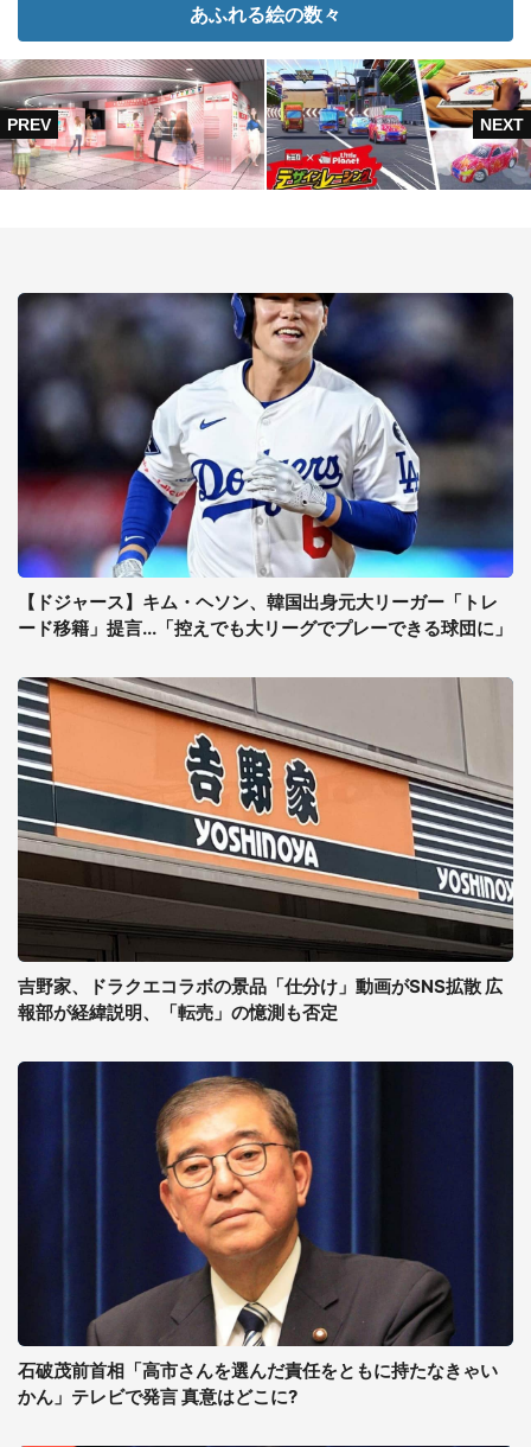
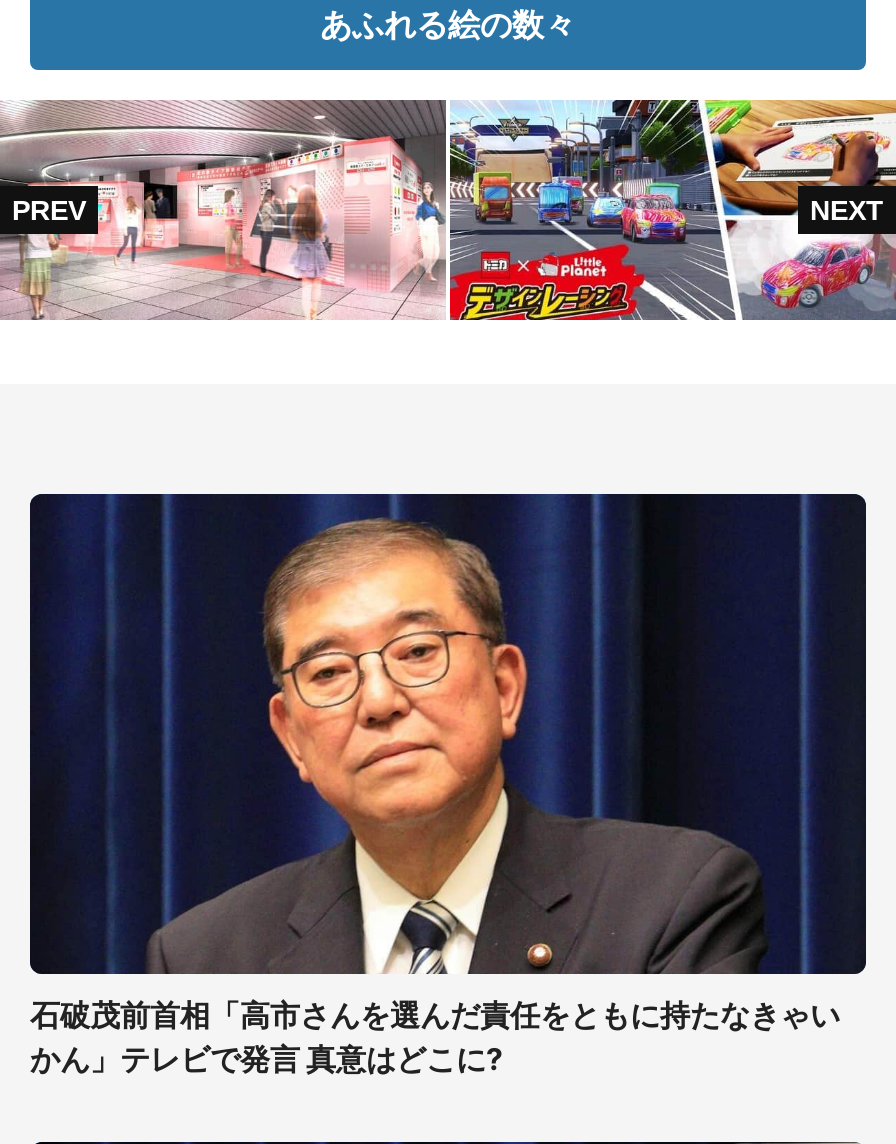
[17,292,513,639] [image] | 【ドジャース】キム・ヘソン、韓国出身元大リーガー「トレ | ード移籍」提言...「控えでも大リーグでプレーできる球団に」 -> none
[17,677,514,1024] [image] | 吉野家、ドラクエコラボの景品「仕分け」動画がSNS拡散 広 | 報部が経緯説明、「転売」の憶測も否定 -> none

